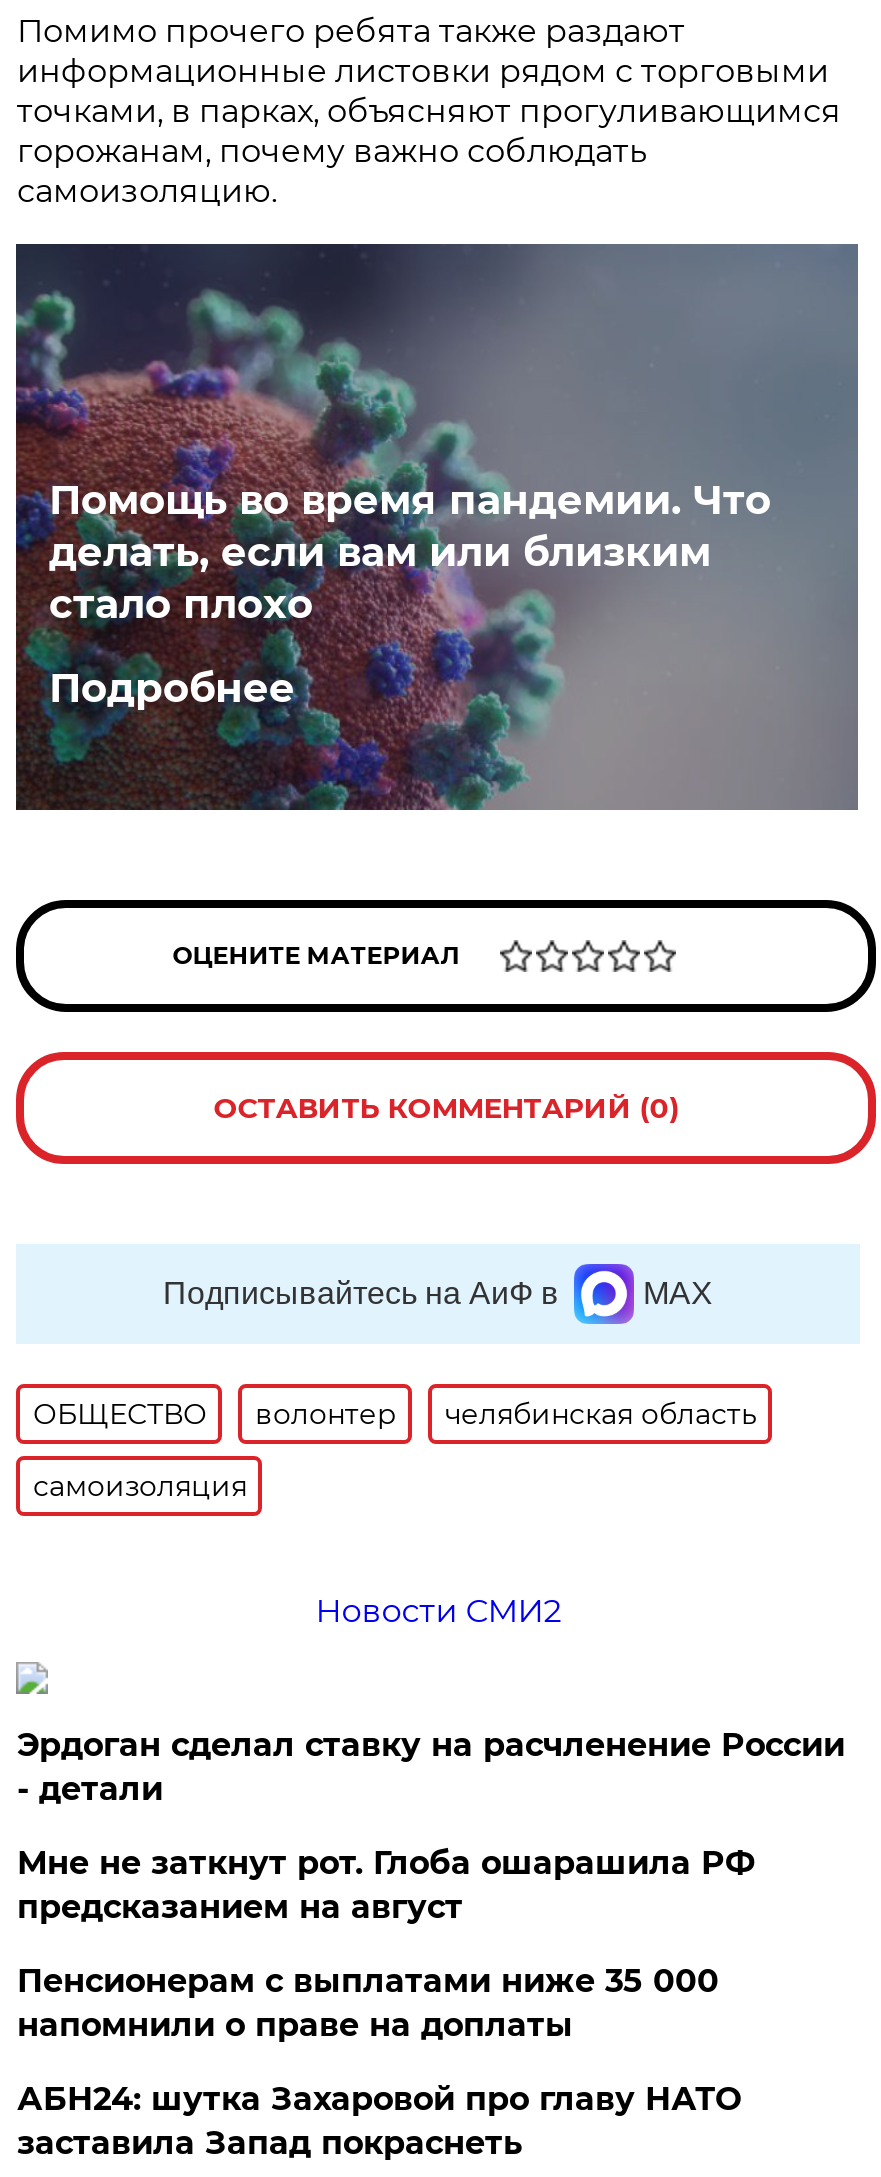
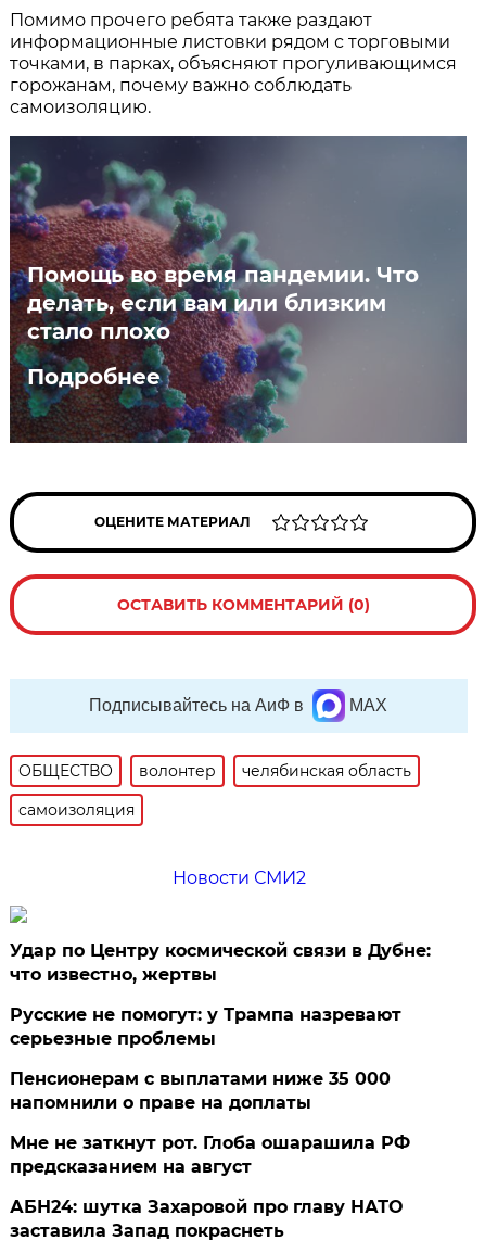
none -> [10,1004,402,1048] Русские не помогут: у Трампа назревают | серьезные проблемы
[17,1725,845,1807] Эрдоган сделал ставку на расчленение России | - детали -> [10,940,431,984] Удар по Центру космической связи в Дубне: | что известно, жертвы
moved [17,1843,755,1925] -> [10,1132,411,1177]: Мне не заткнут рот. Глоба ошарашила РФ | предсказанием на август

